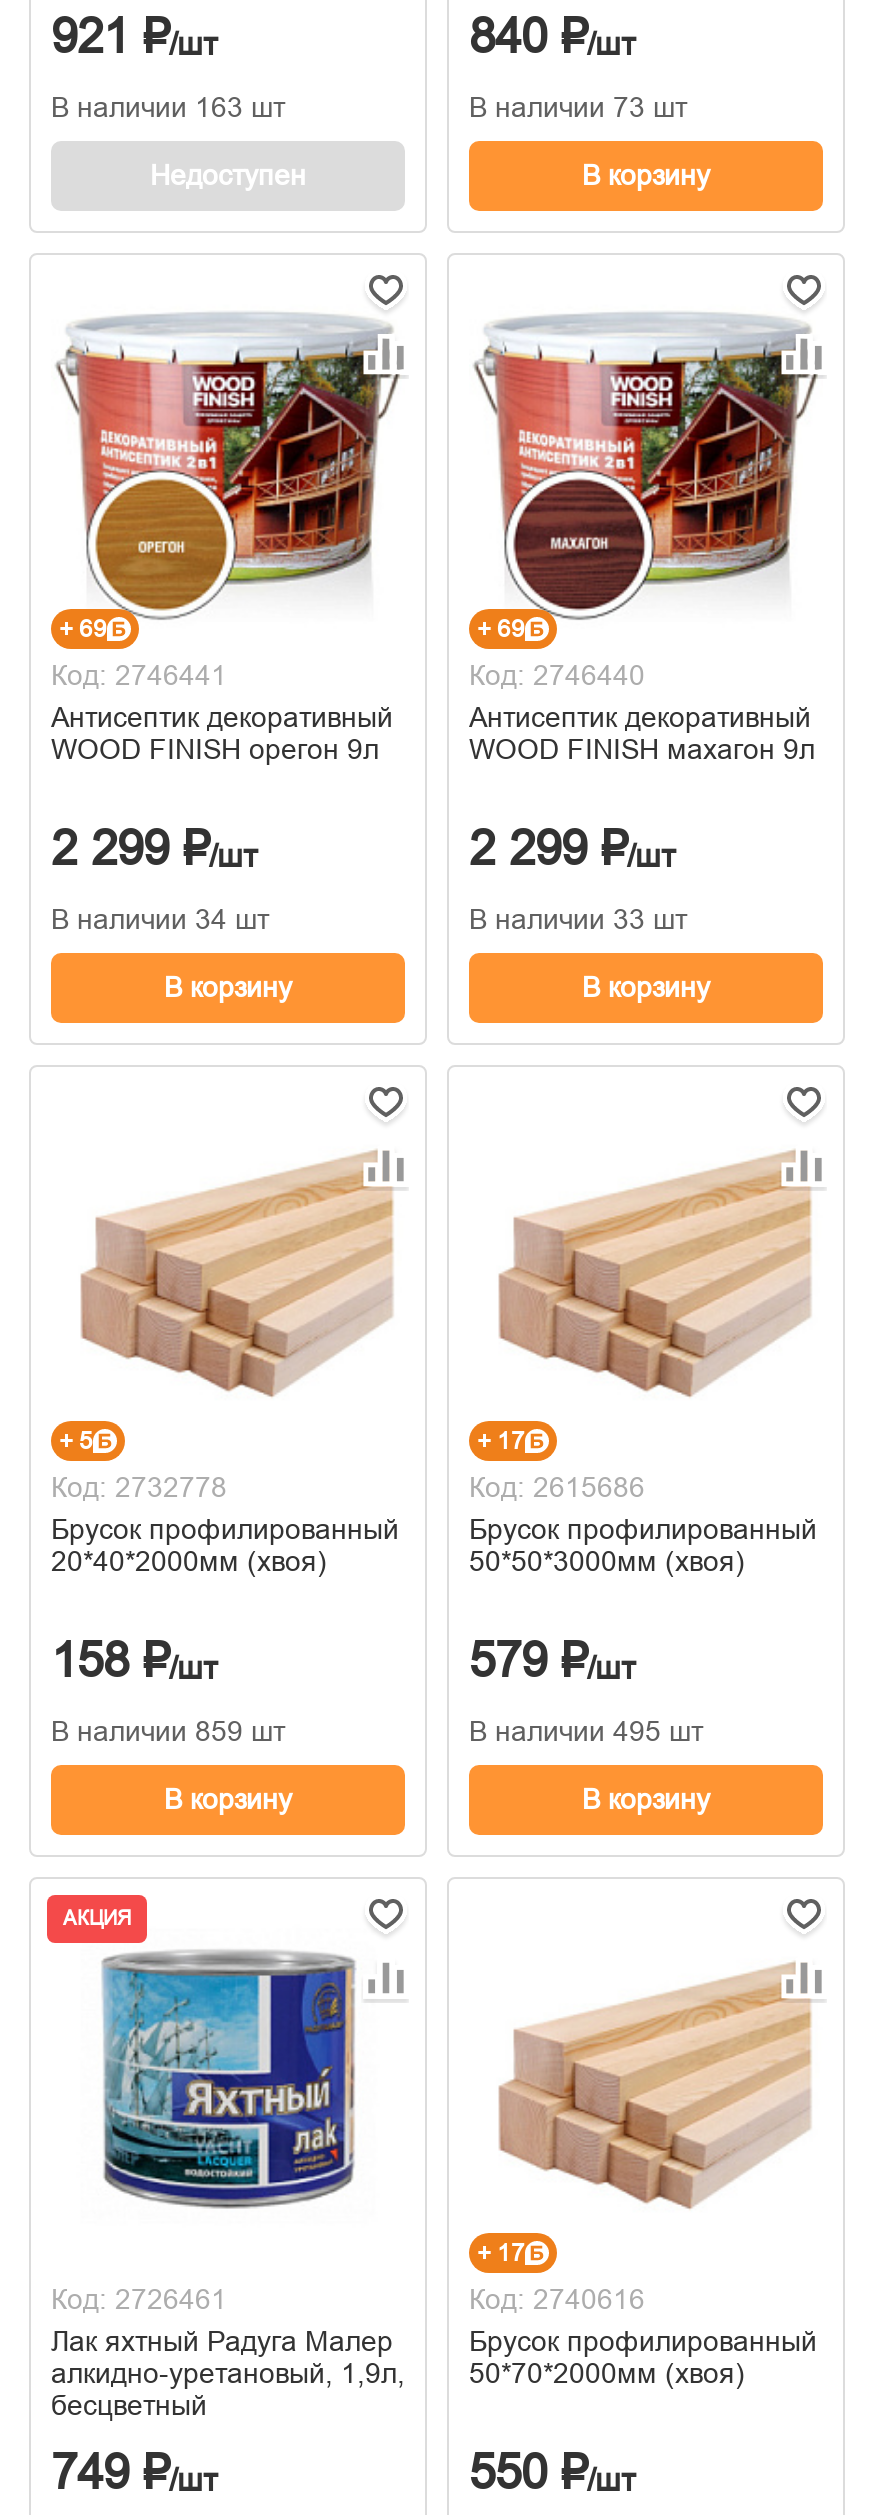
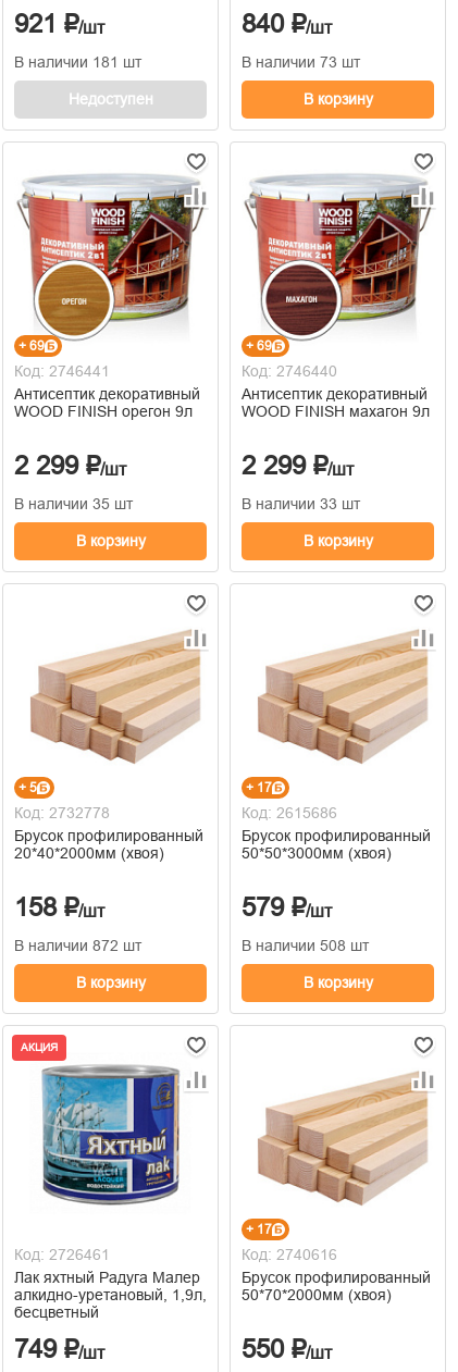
[51,91,285,123] В наличии 163 шт -> [14,53,141,71] В наличии 181 шт
[51,903,269,935] В наличии 34 шт -> [14,495,133,513] В наличии 35 шт
[51,1715,285,1747] В наличии 859 шт -> [14,937,141,954] В наличии 872 шт
[469,1715,703,1747] В наличии 495 шт -> [242,937,369,954] В наличии 508 шт

